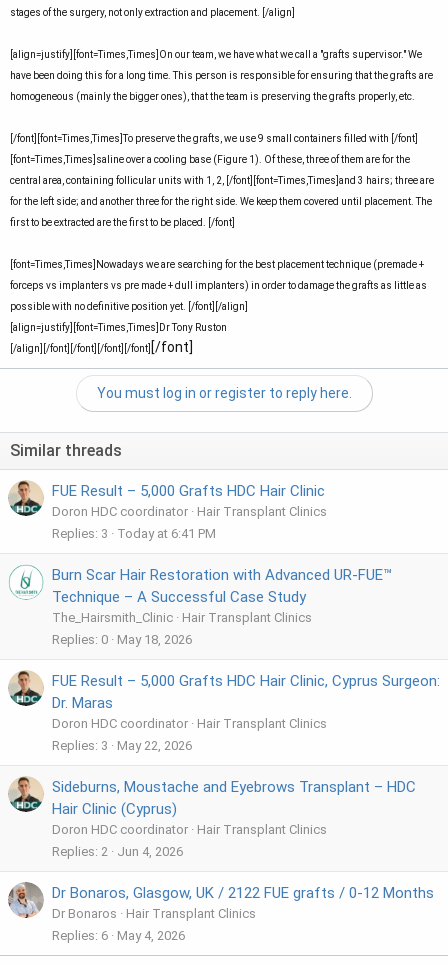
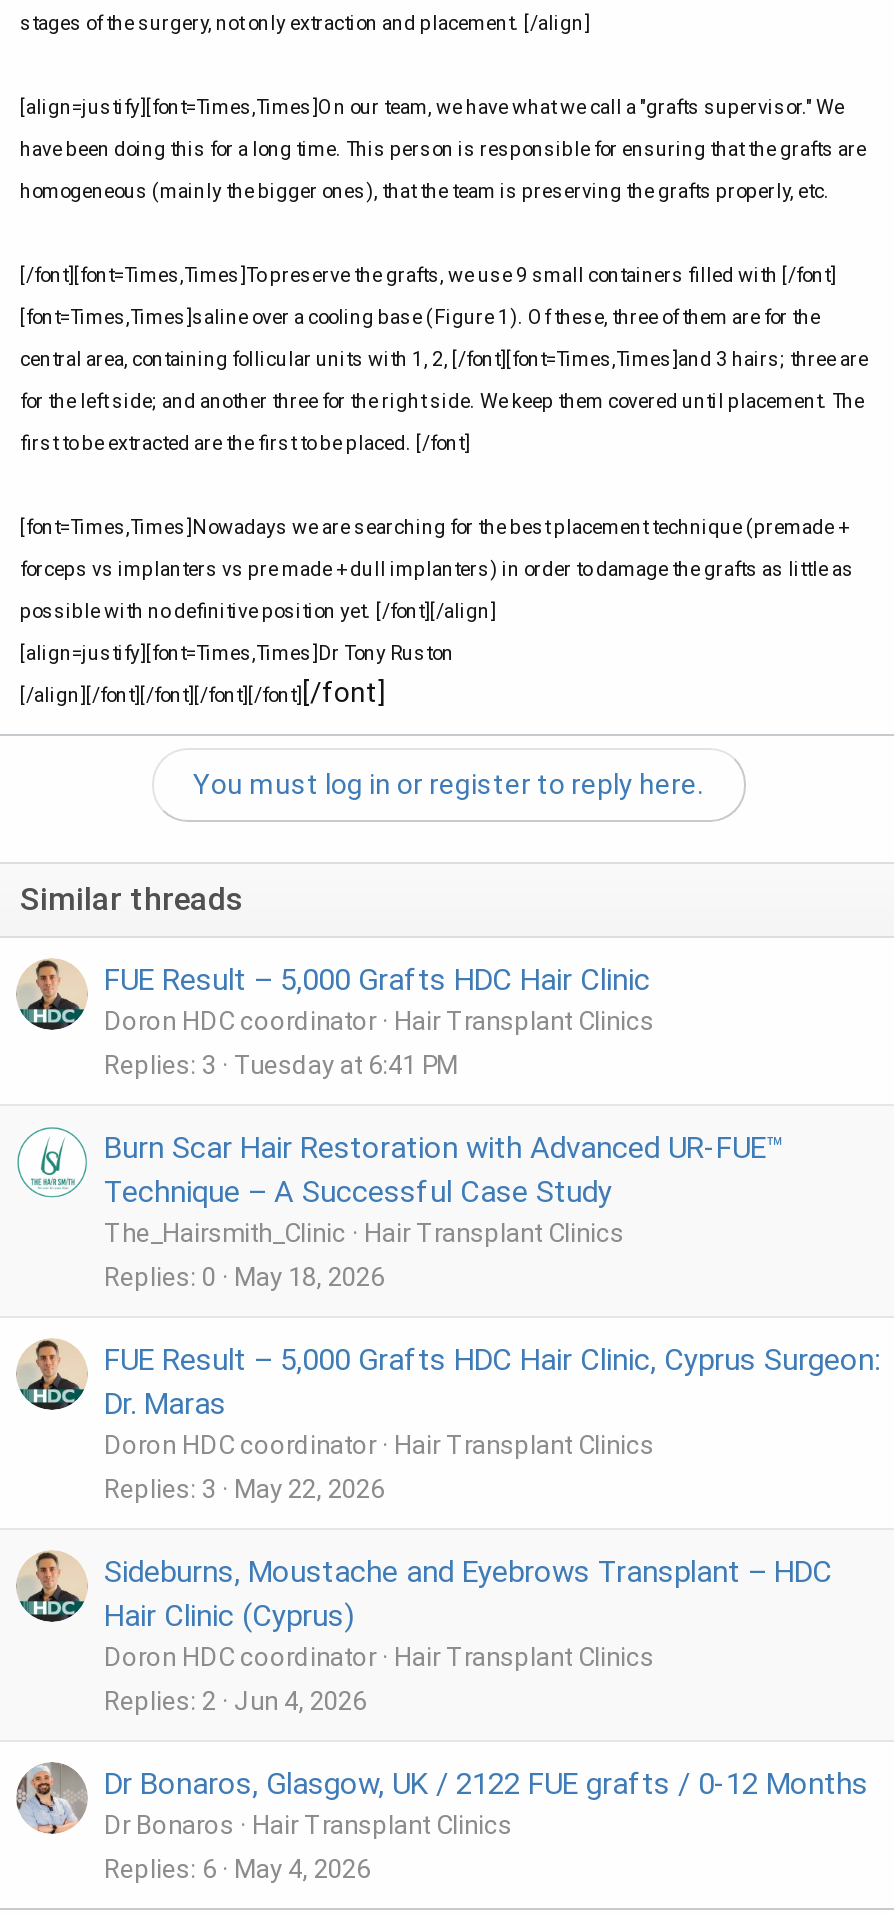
[52,526,216,541] Replies 3 Today at 6:41 PM -> [104,1049,458,1079] Replies 3 Tuesday at 6:41 PM

